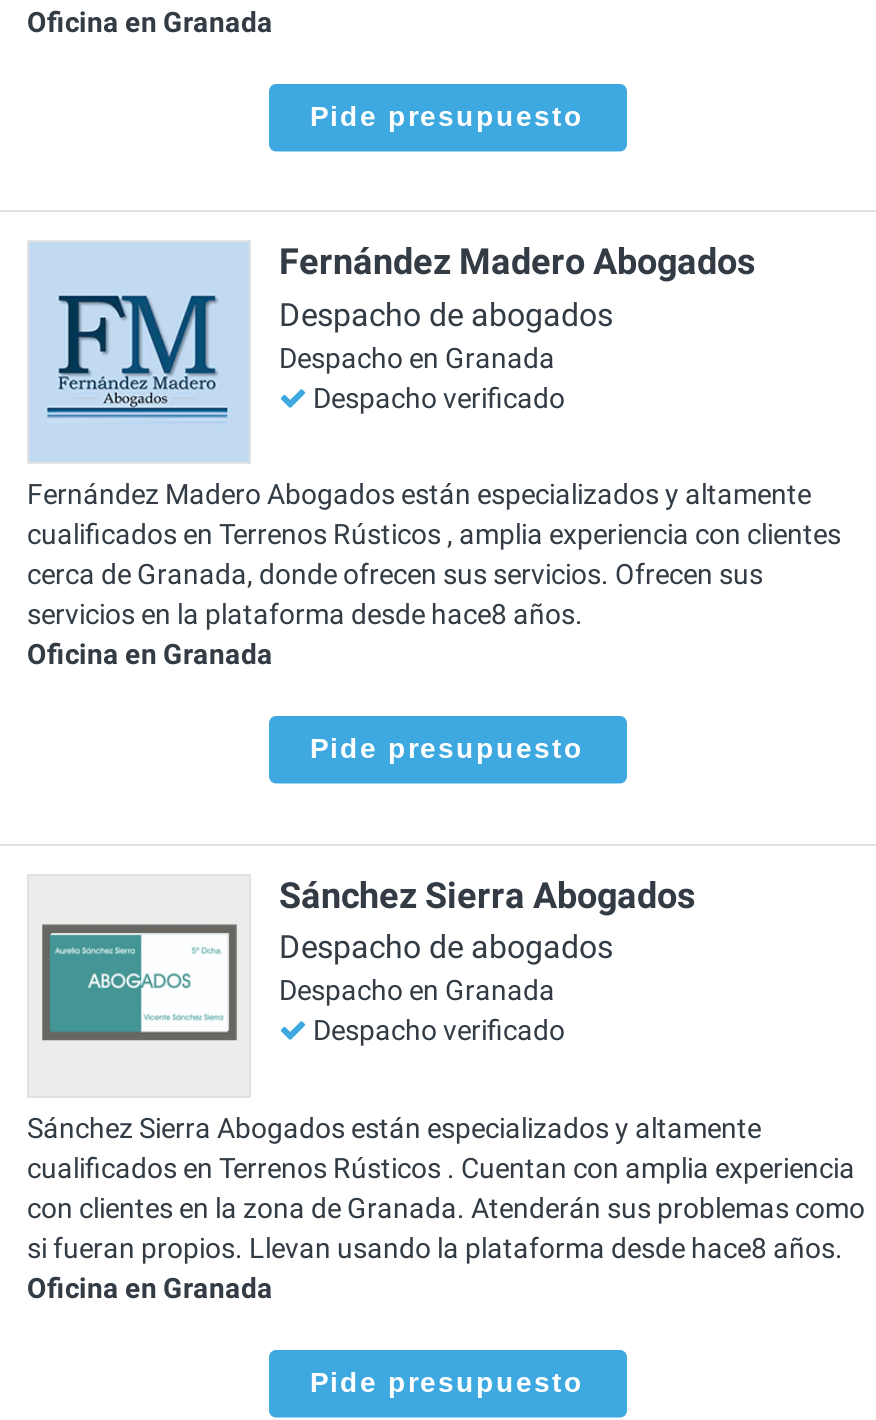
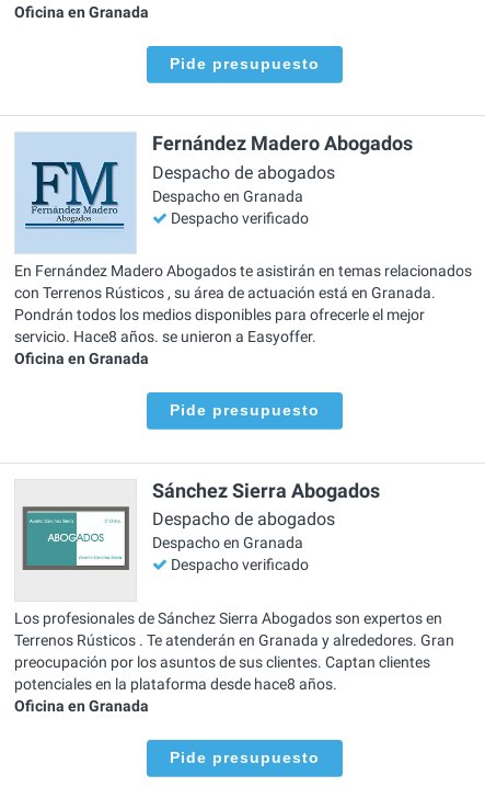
[27,479,841,631] Fernández Madero Abogados están especializados y altamente | cualificados en Terrenos Rústicos , amplia experiencia con clientes | cerca de Granada, donde ofrecen sus servicios. Ofrecen sus | servicios en la plataforma desde hace8 años. -> [14,262,472,346] En Fernández Madero Abogados te asistirán en temas relacionados | con Terrenos Rústicos , su área de actuación está en Granada. | Pondrán todos los medios disponibles para ofrecerle el mejor | servicio. Hace8 años. se unieron a Easyoffer.
[27,1111,865,1263] Sánchez Sierra Abogados están especializados y altamente | cualificados en Terrenos Rústicos . Cuentan con amplia experiencia | con clientes en la zona de Granada. Atenderán sus problemas como | si fueran propios. Llevan usando la plataforma desde hace8 años. -> [14,609,454,692] Los profesionales de Sánchez Sierra Abogados son expertos en | Terrenos Rústicos . Te atenderán en Granada y alrededores. Gran | preocupación por los asuntos de sus clientes. Captan clientes | potenciales en la plataforma desde hace8 años.

